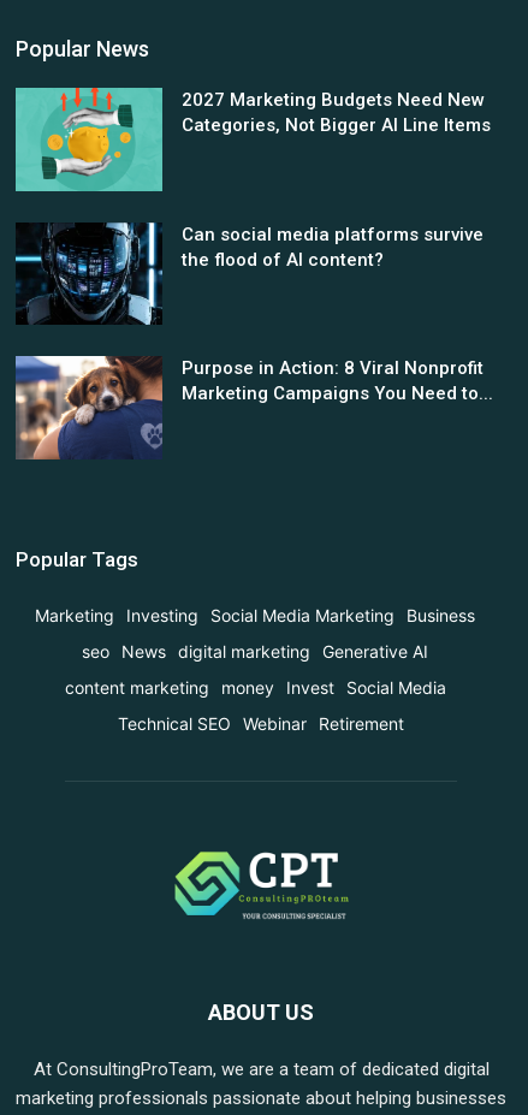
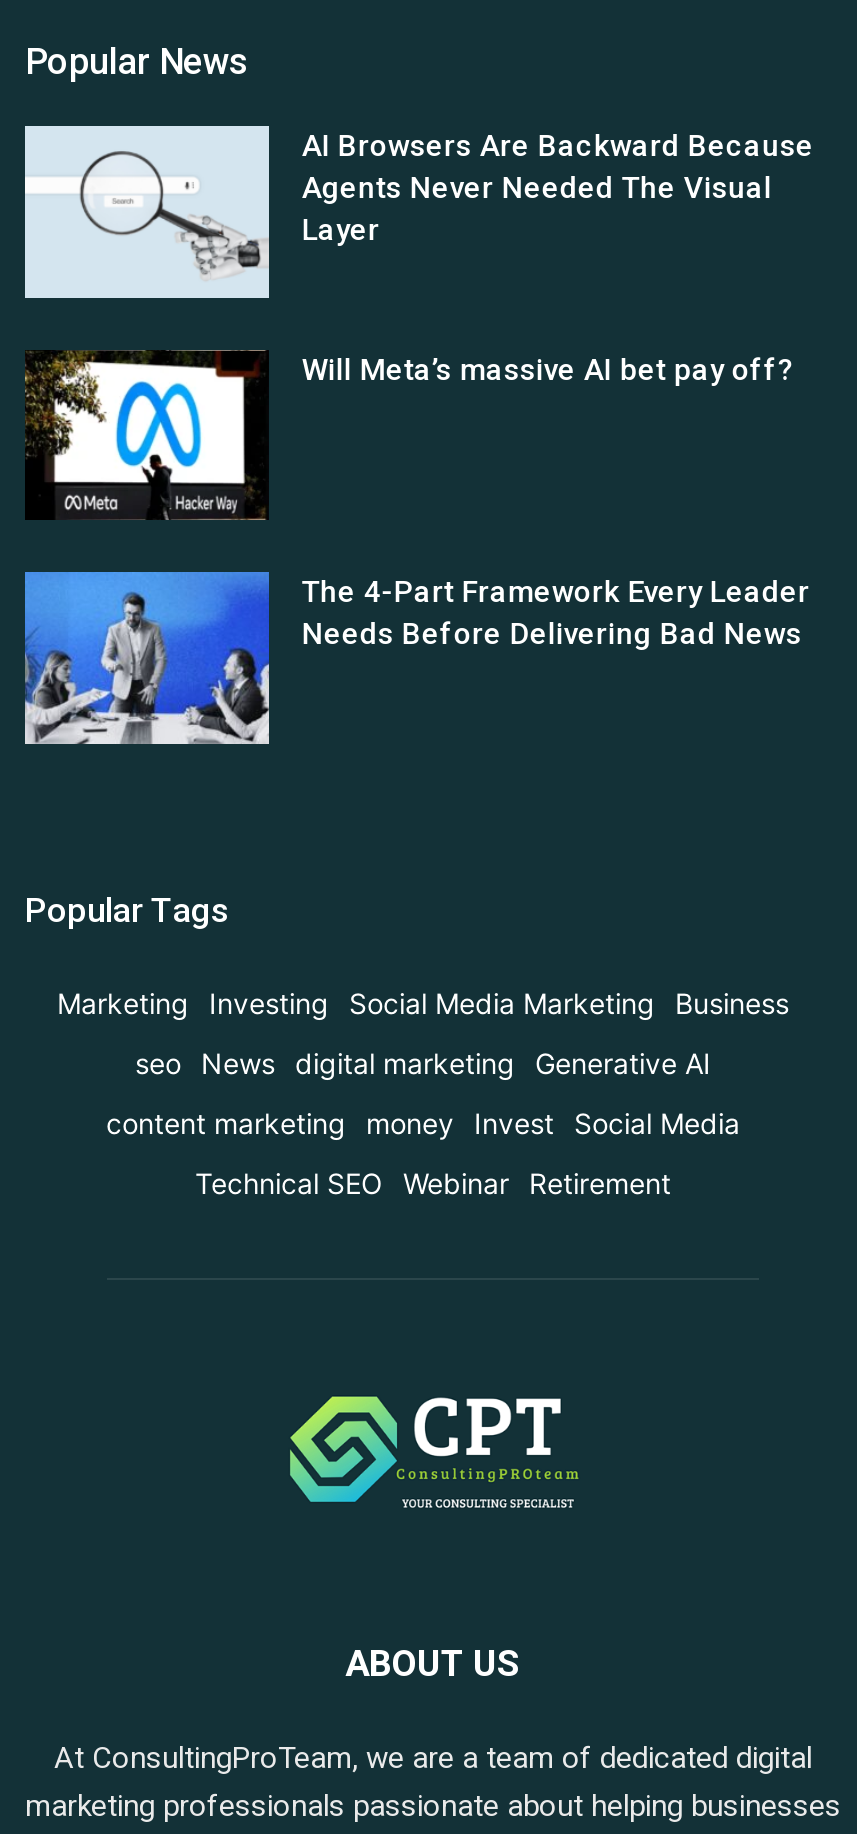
[14,87,491,192] [image] | 2027 Marketing Budgets Need New | Categories, Not Bigger AI Line Items -> [23,124,814,300] [image] | AI Browsers Are Backward Because | Agents Never Needed The Visual | Layer
[14,221,484,326] [image] | Can social media platforms survive | the flood of AI content? -> [23,350,794,520] [image] | Will Meta’s massive AI bet pay off?
[14,355,494,461] [image] | Purpose in Action: 8 Viral Nonprofit | Marketing Campaigns You Need to... -> [23,570,810,746] [image] | The 4-Part Framework Every Leader | Needs Before Delivering Bad News

